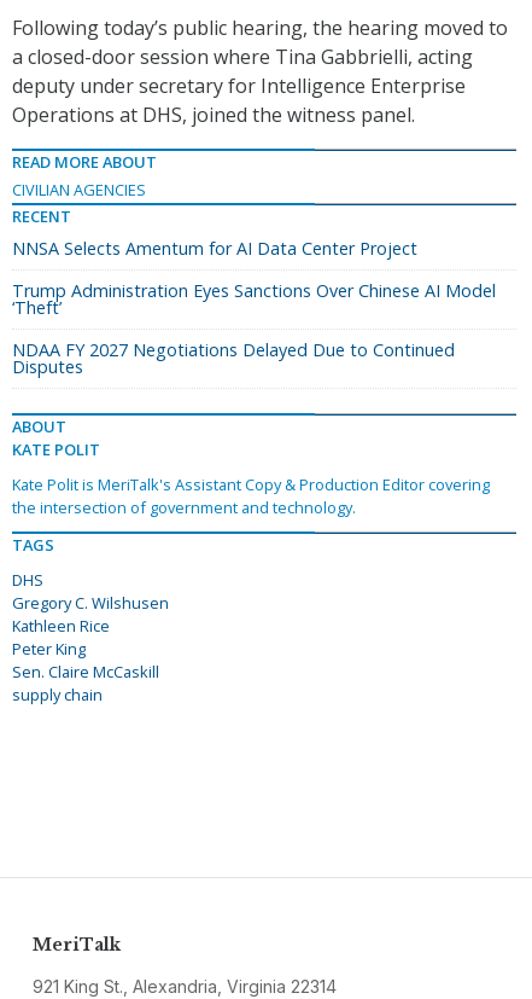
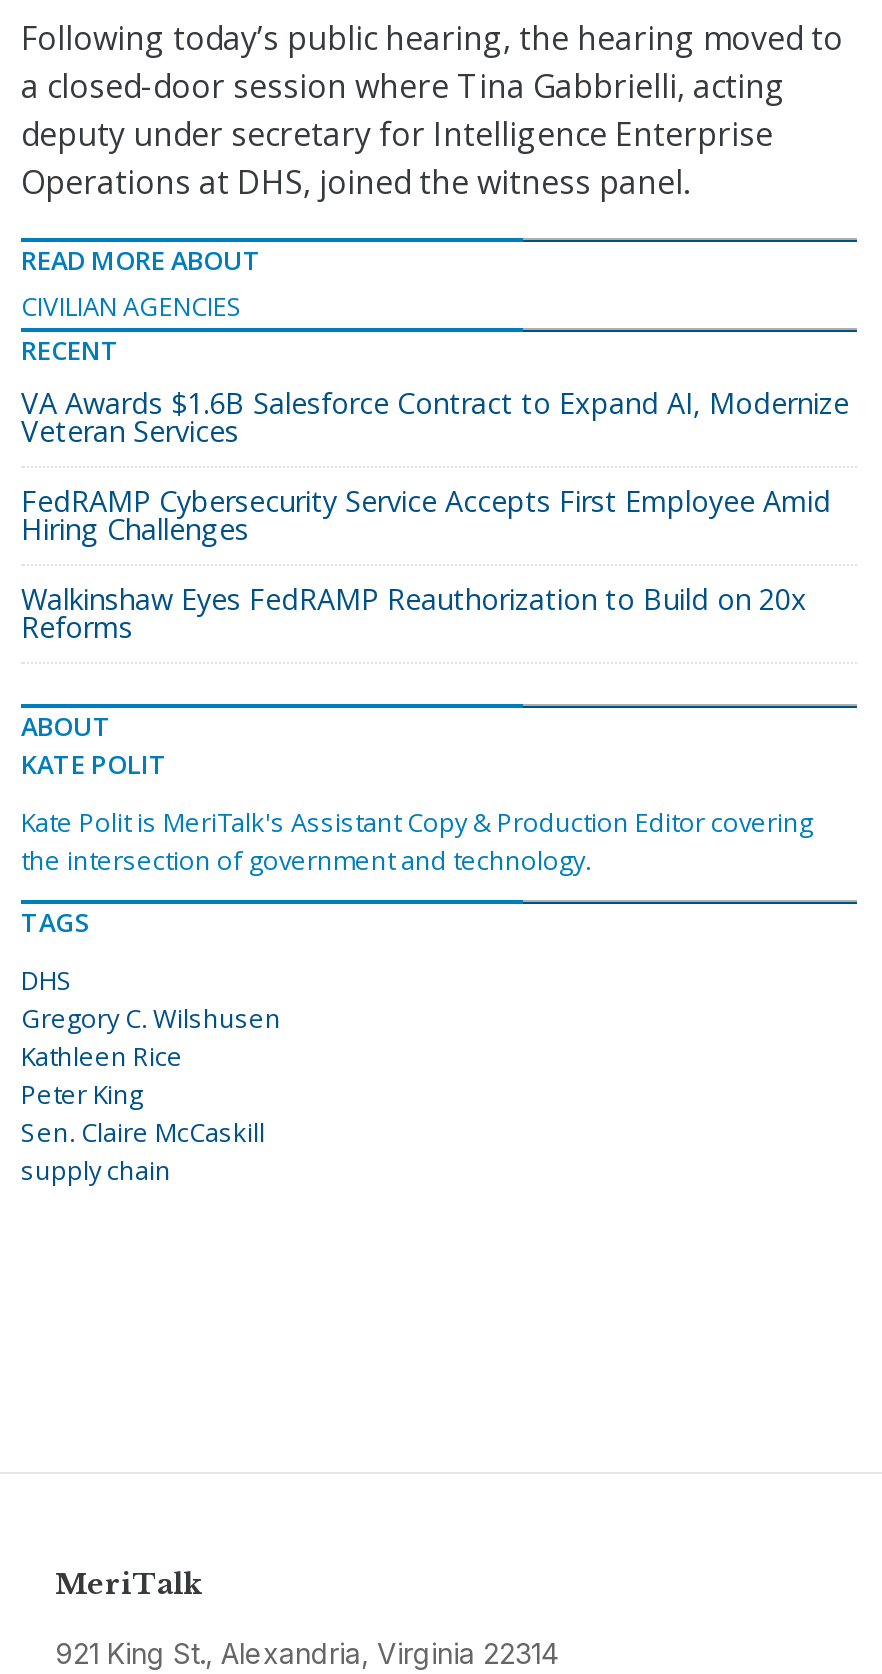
[12,236,417,259] NNSA Selects Amentum for AI Data Center Project -> [21,383,849,449] VA Awards $1.6B Salesforce Contract to Expand AI, Modernize | Veteran Services
[12,279,496,318] Trump Administration Eyes Sanctions Over Chinese AI Model | ‘Theft’ -> [21,481,831,547] FedRAMP Cybersecurity Service Accepts First Employee Amid | Hiring Challenges
[12,338,455,378] NDAA FY 2027 Negotiations Delayed Due to Continued | Disputes -> [21,579,807,645] Walkinshaw Eyes FedRAMP Reauthorization to Build on 20x | Reforms

